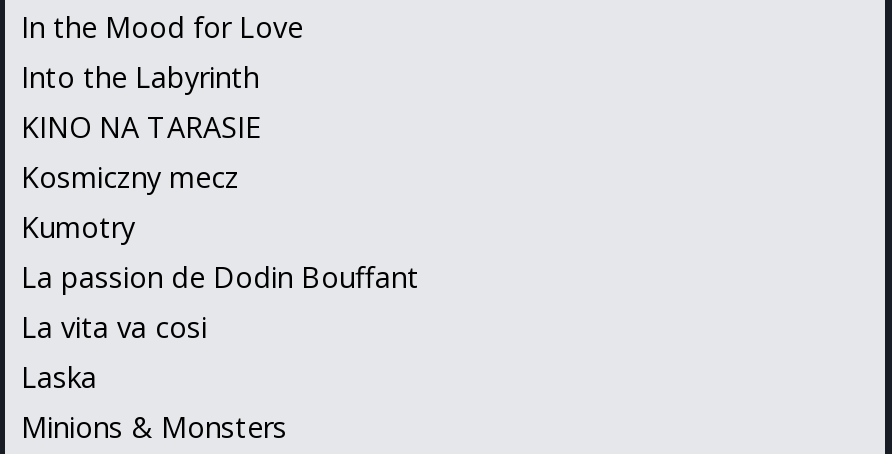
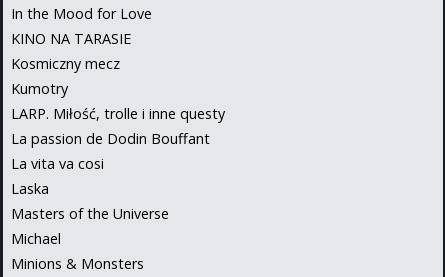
[21,58,259,96] Into the Labyrinth -> none
moved [21,108,261,246] -> [11,29,131,98]: KINO NA TARASIE | Kosmiczny mecz | Kumotry
none -> [11,104,225,123] LARP. Miłość, trolle i inne questy
none -> [11,204,169,248] Masters of the Universe | Michael

